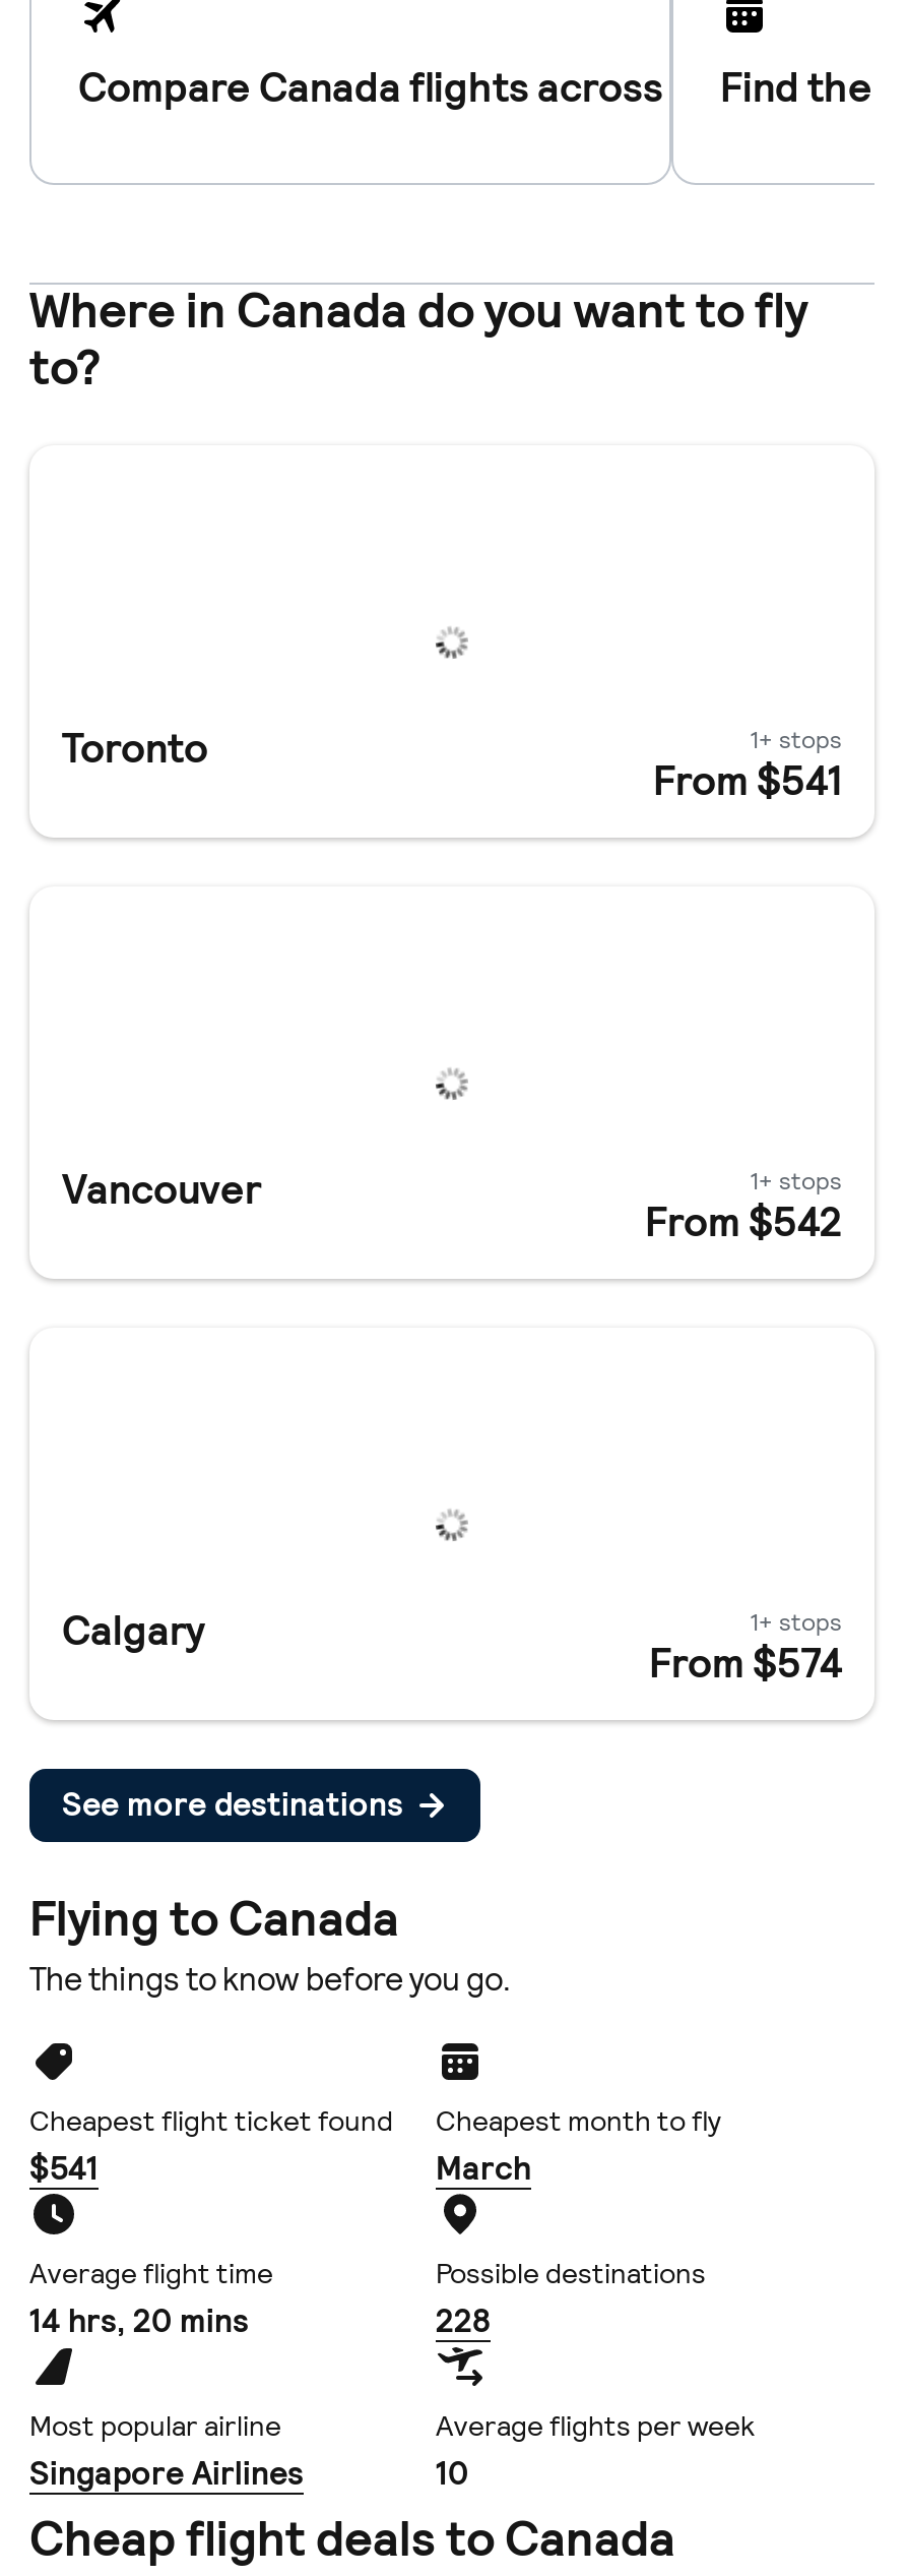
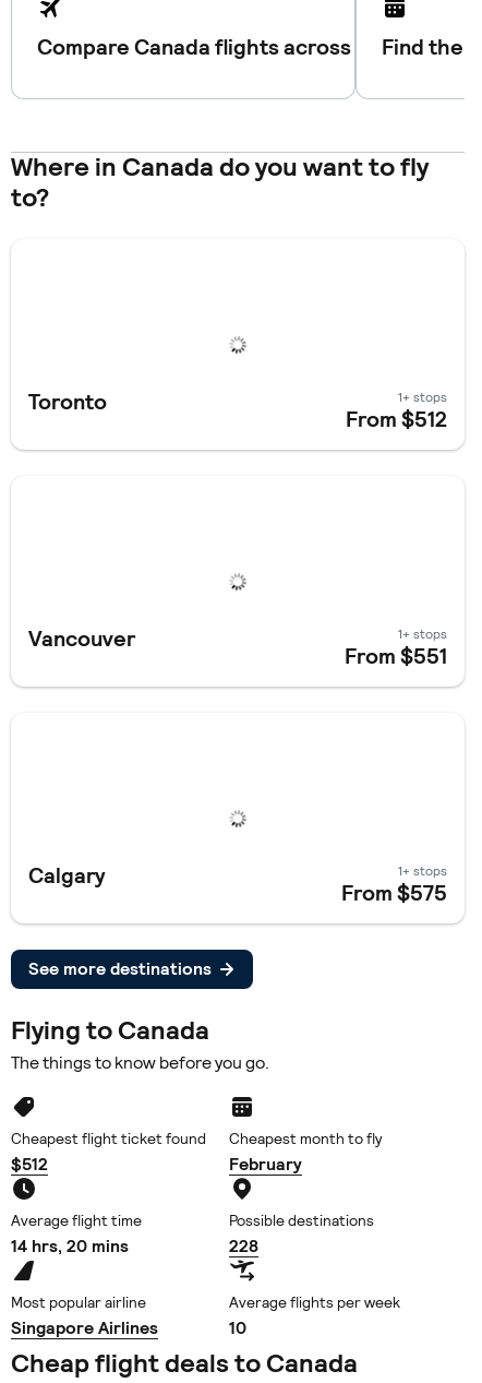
[653,756,842,805] From $541 -> [346,406,447,432] From $512
[645,1198,842,1246] From $542 -> [345,643,447,669] From $551
[649,1639,842,1688] From $574 -> [341,880,447,906] From $575
[29,2149,99,2188] $541 -> [11,1154,48,1175] $512
[436,2149,531,2188] March -> [229,1154,302,1175] February

